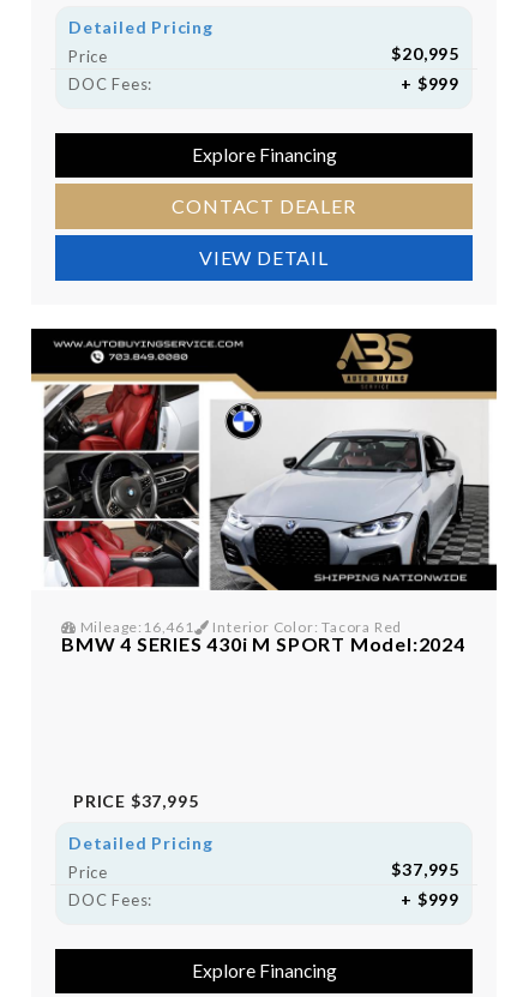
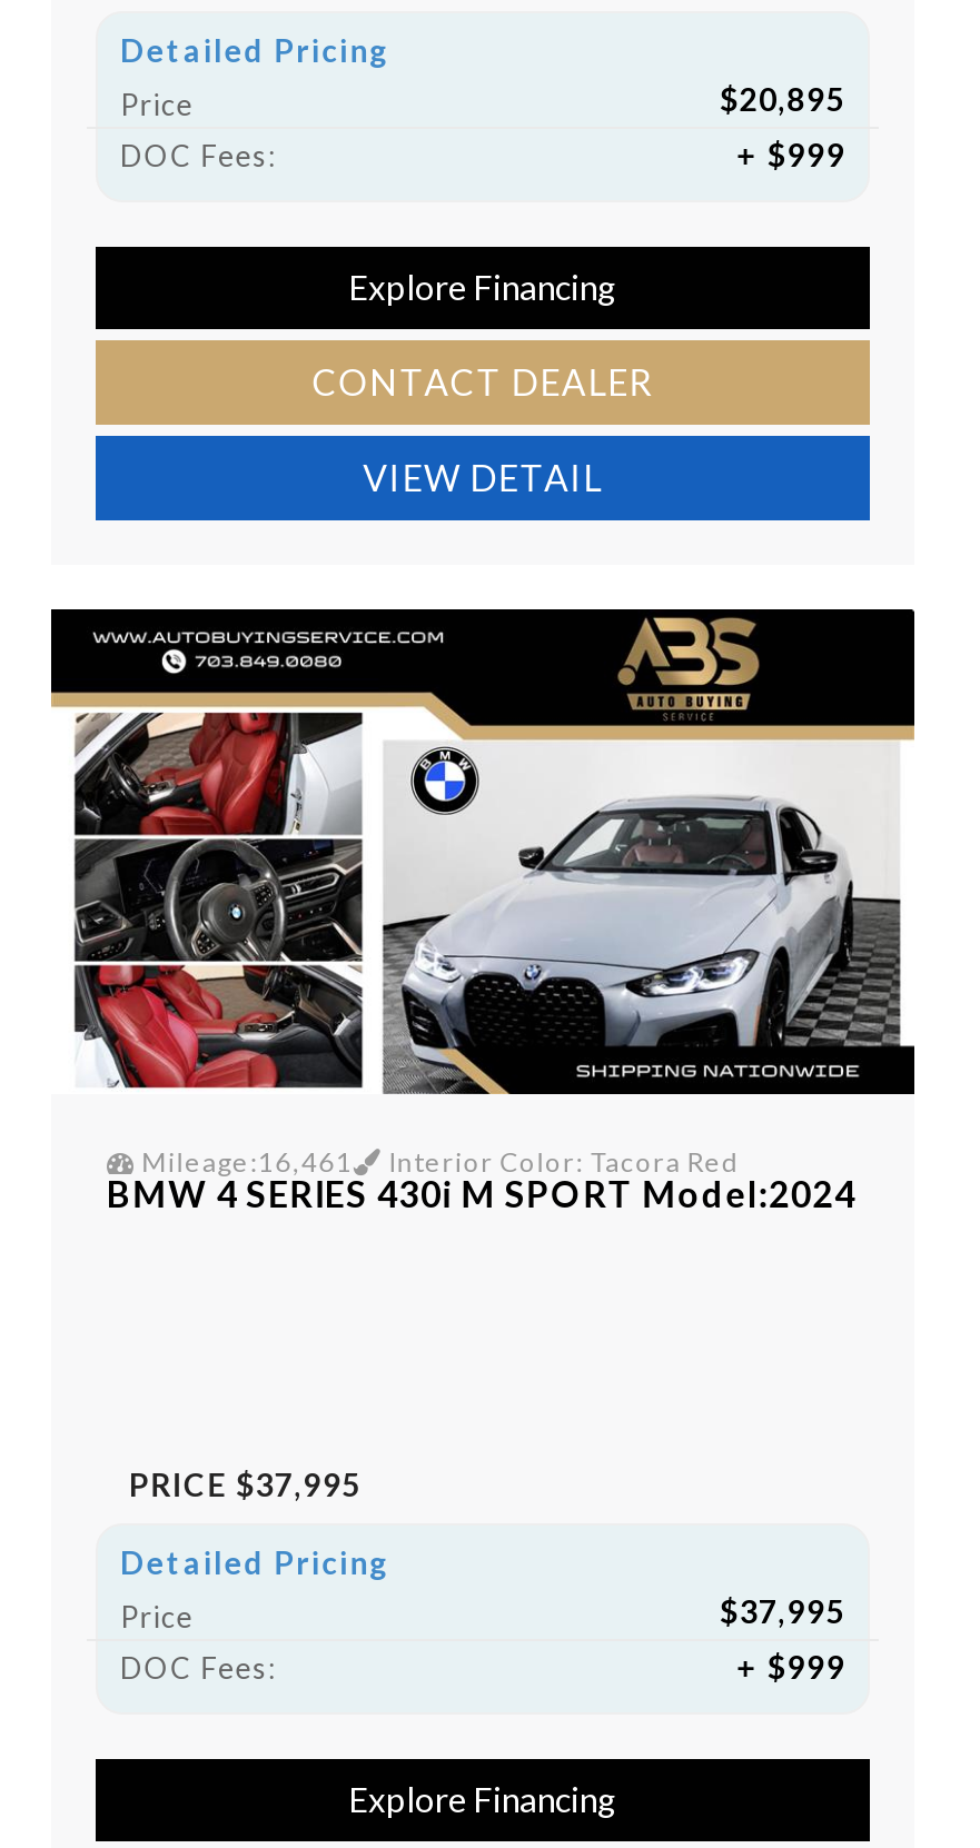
[392,43,459,63] $20,995 -> [719,79,845,117] $20,895

